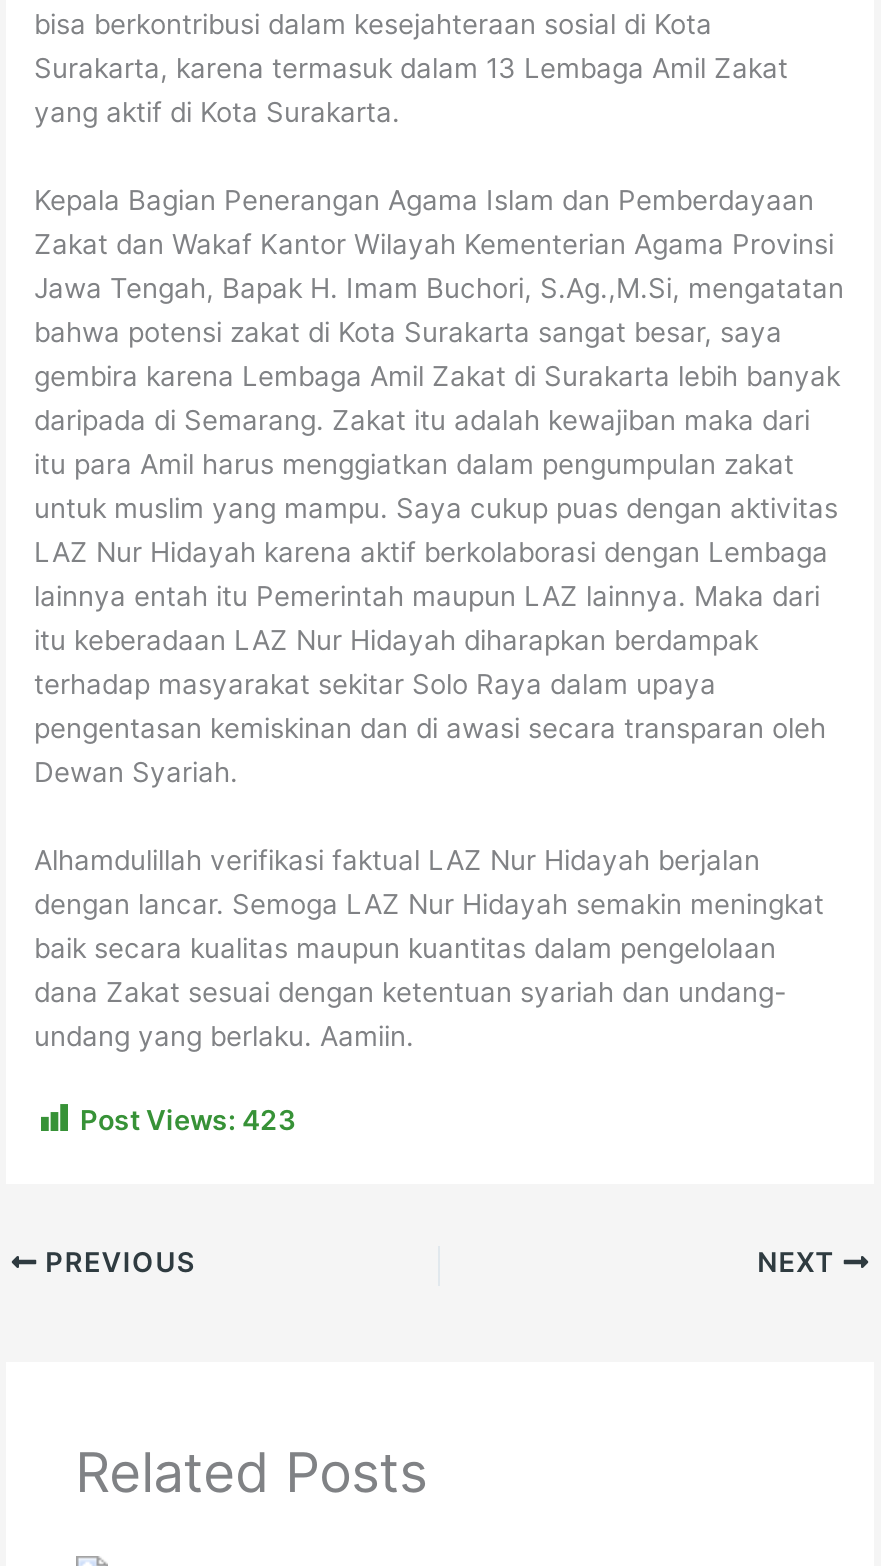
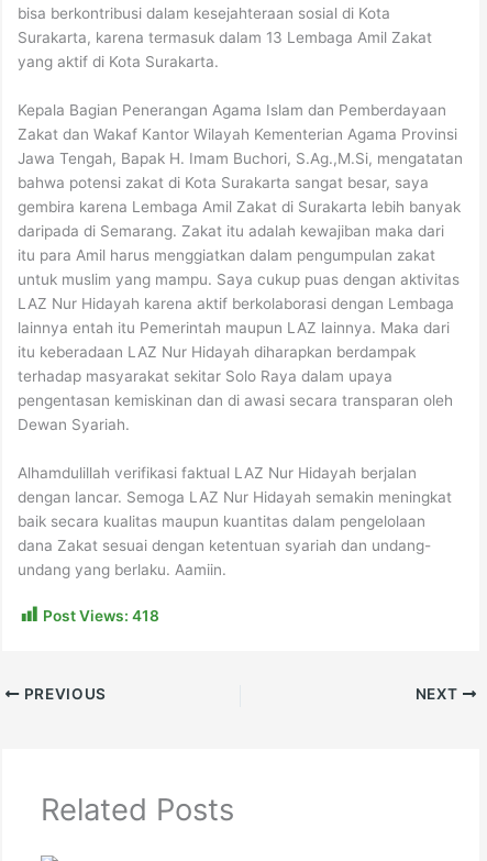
[80,1104,296,1136] Post Views: 423 -> [43,607,159,625] Post Views: 418

